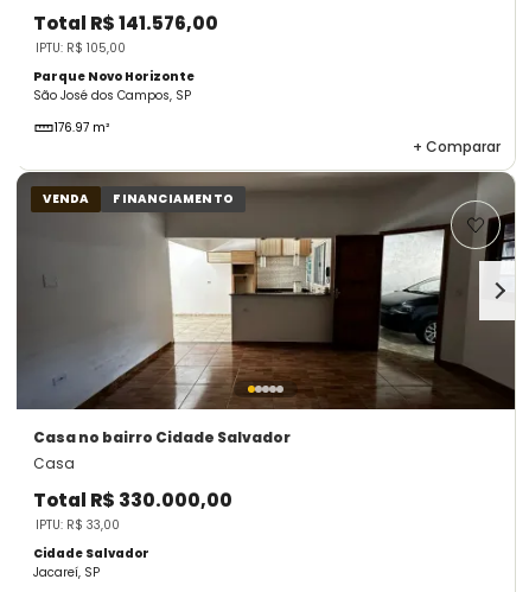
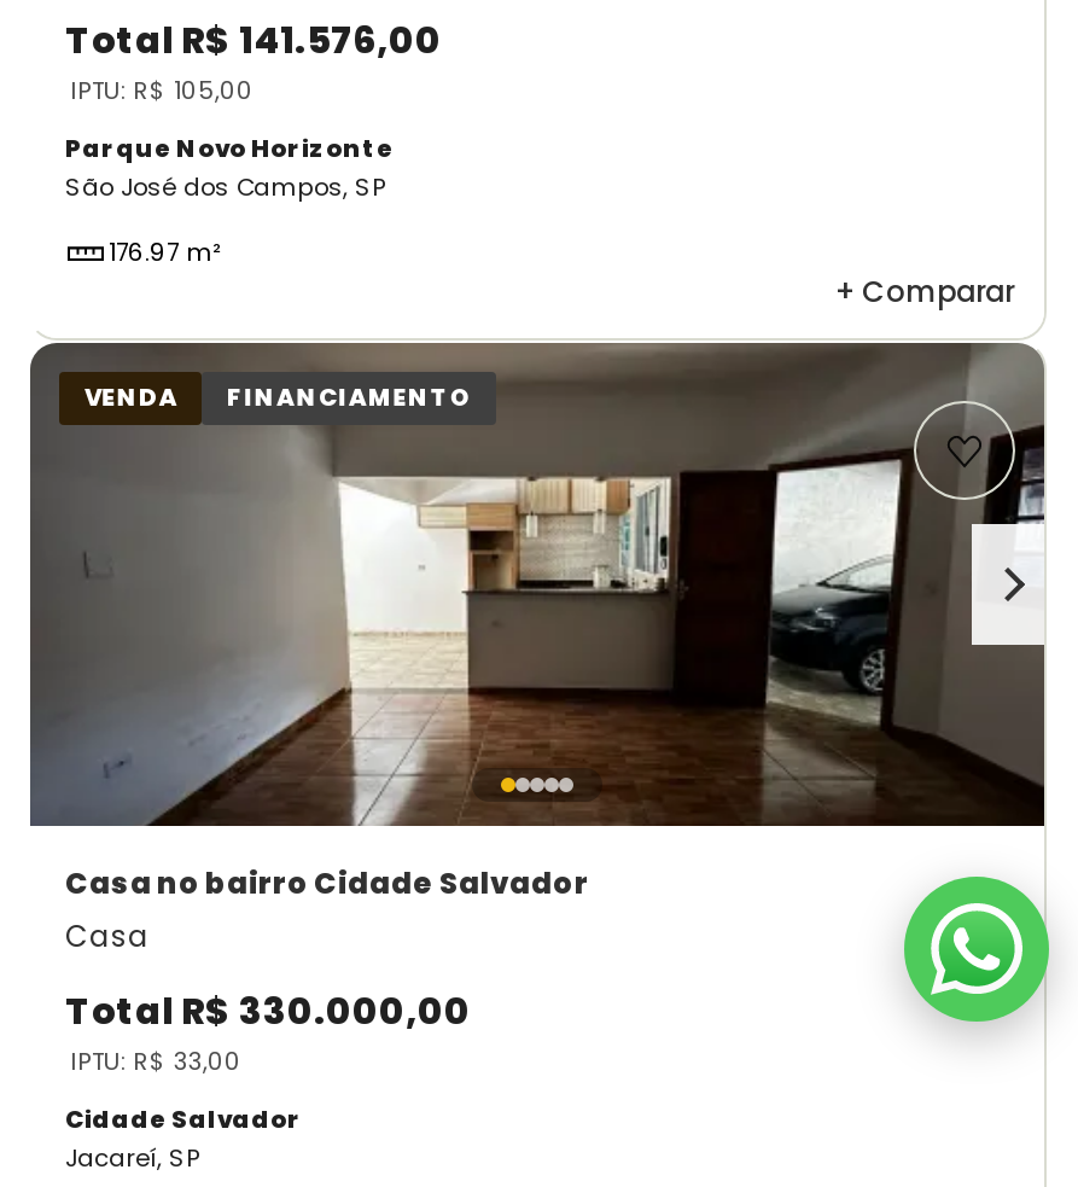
none -> [899,874,1051,1034] [image]

